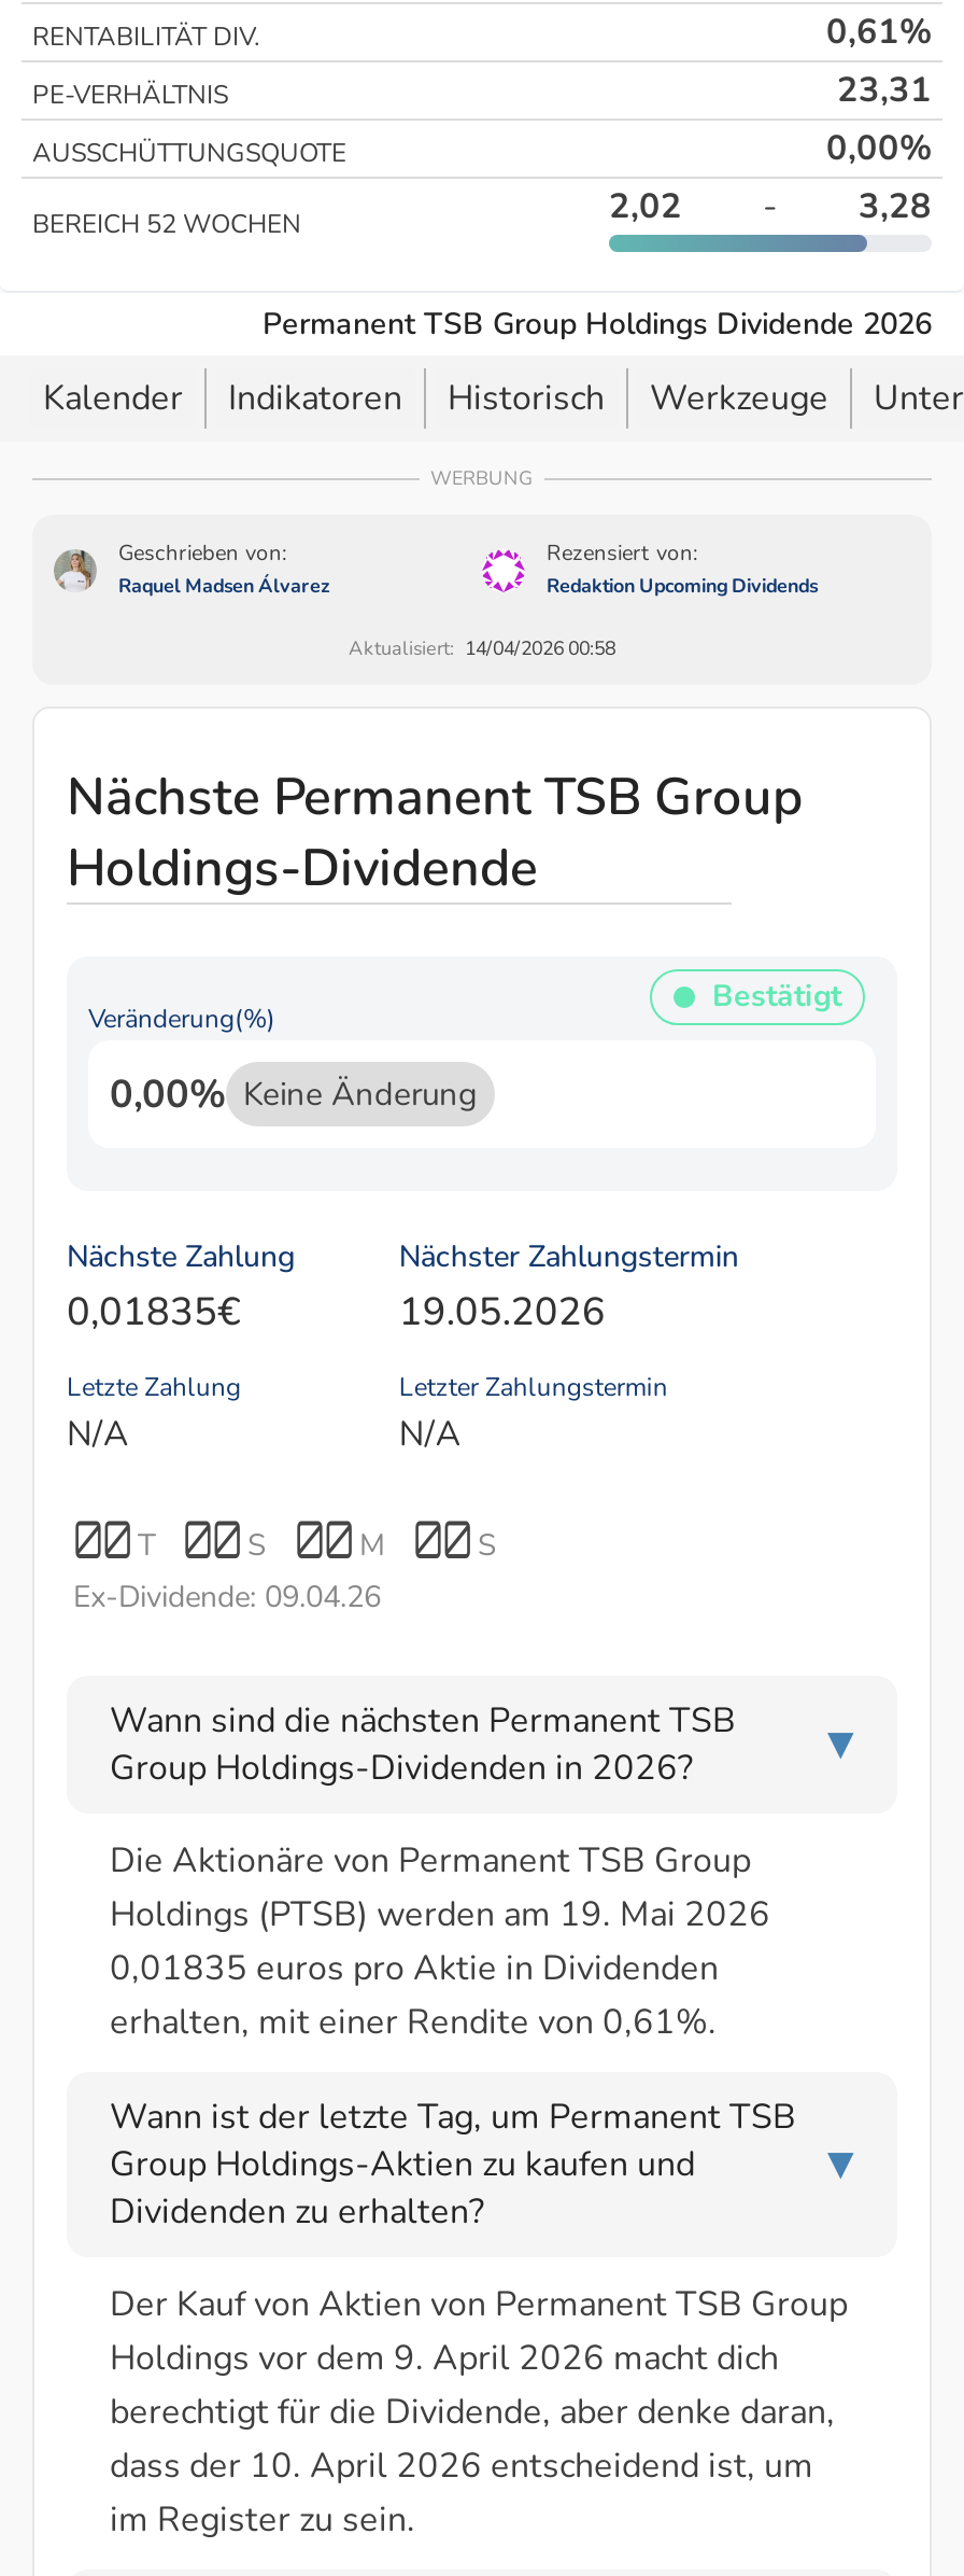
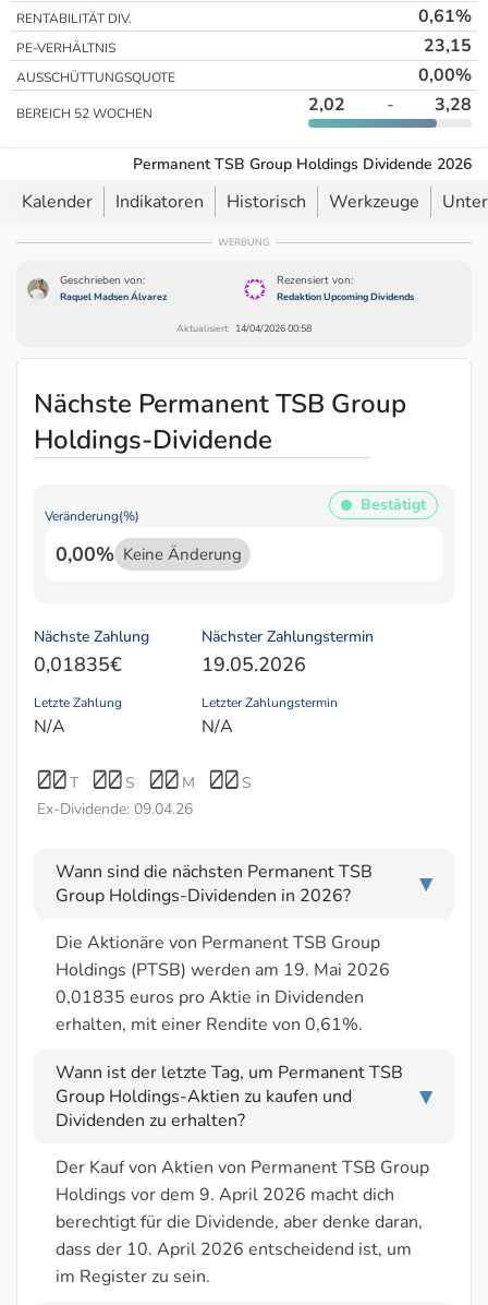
[837,67,932,114] 23,31 -> [424,34,472,58] 23,15

